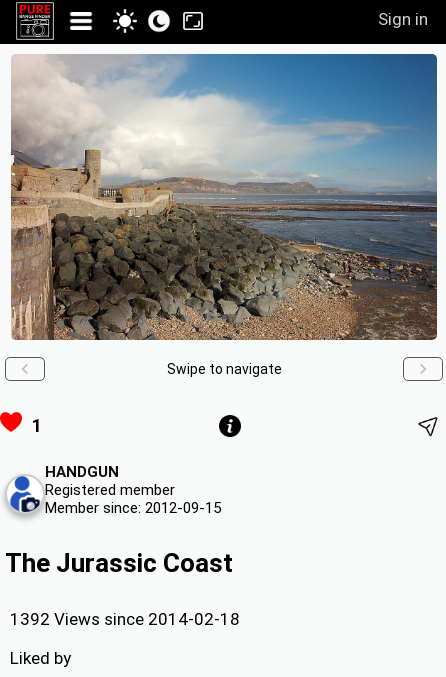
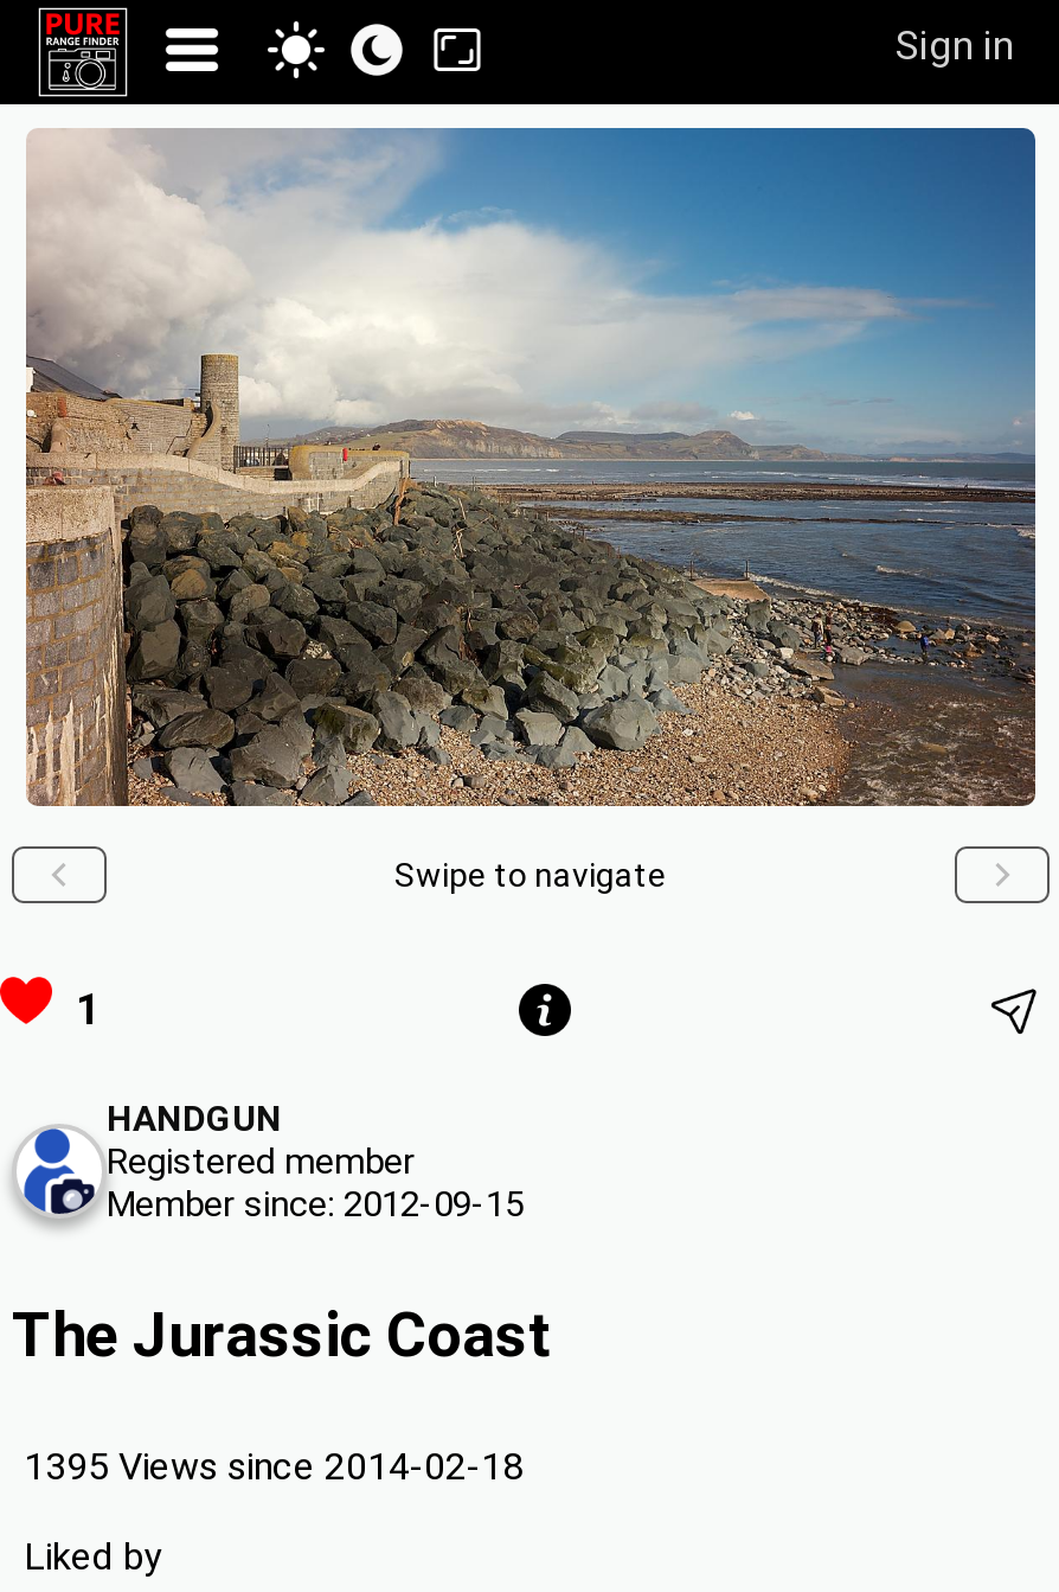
[10,609,240,629] 1392 Views since 2014-02-18 -> [24,1444,524,1489] 1395 Views since 2014-02-18

